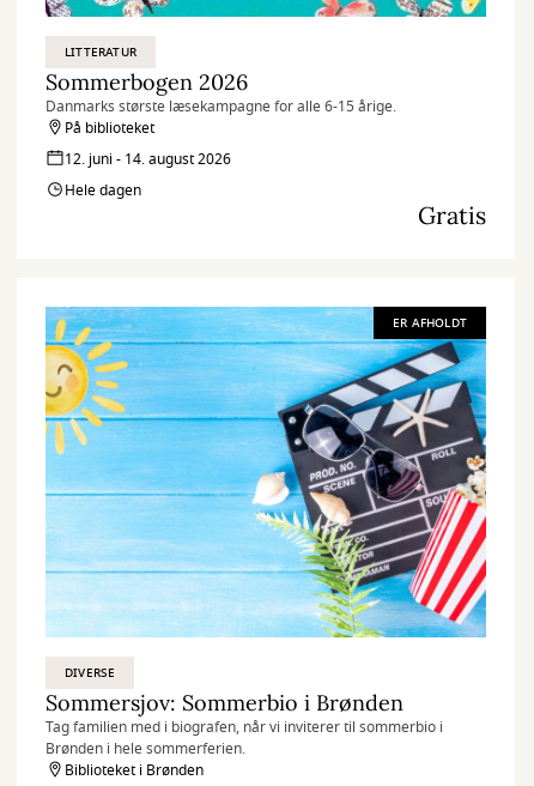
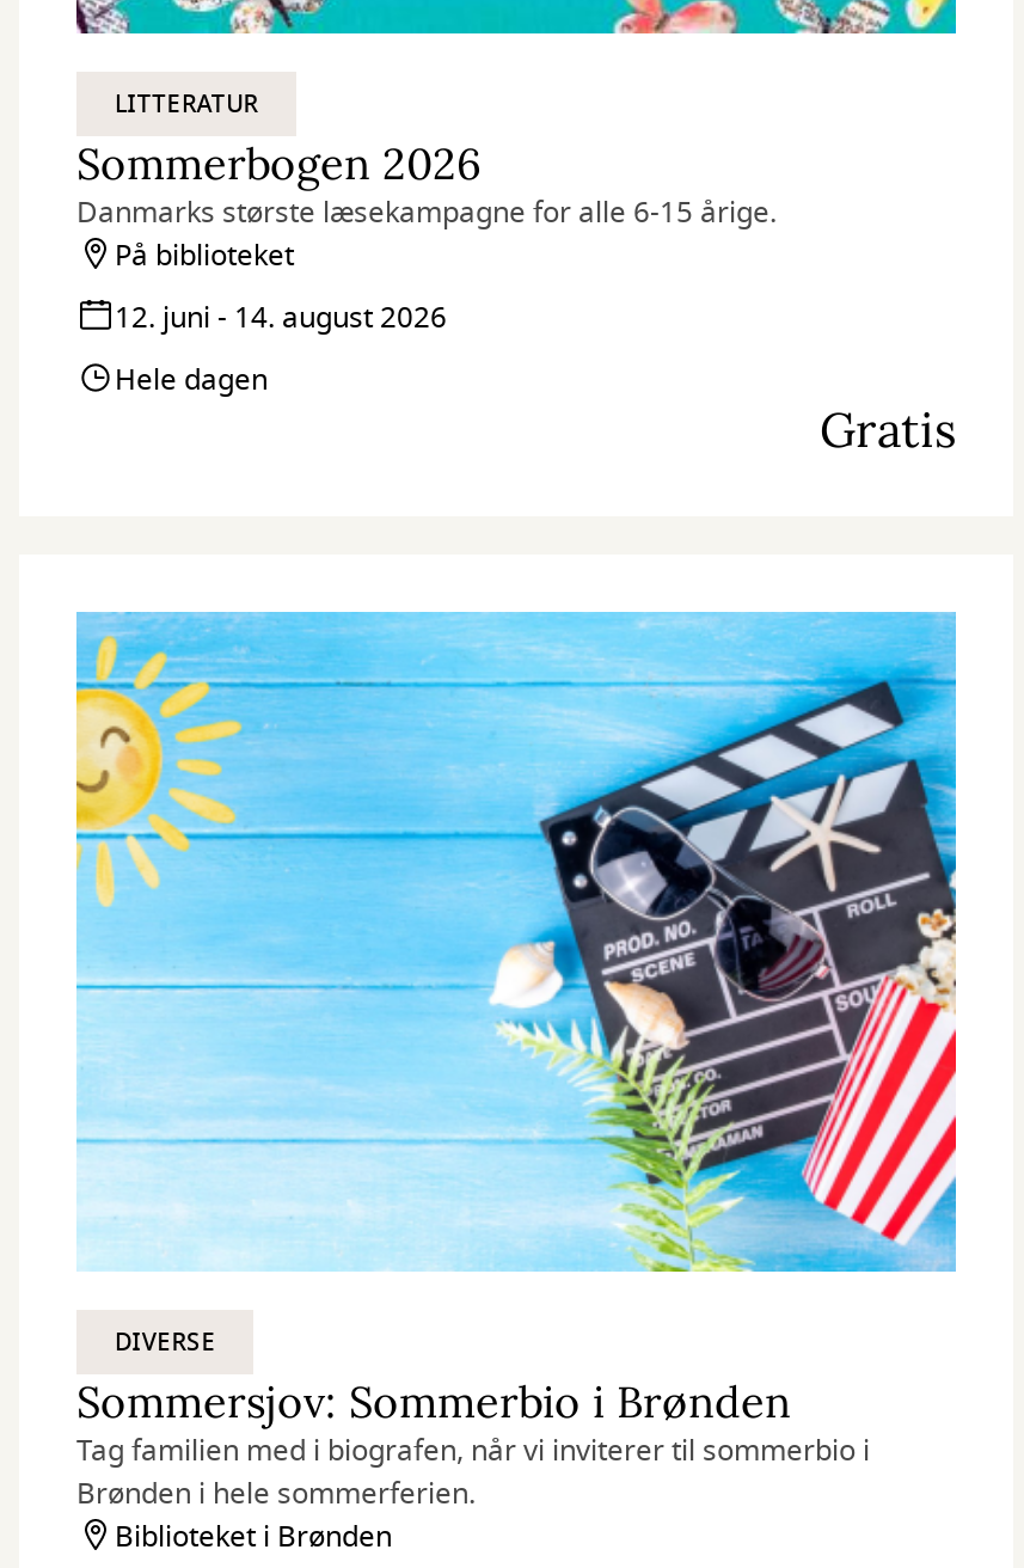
[393,314,467,332] ER AFHOLDT -> none

